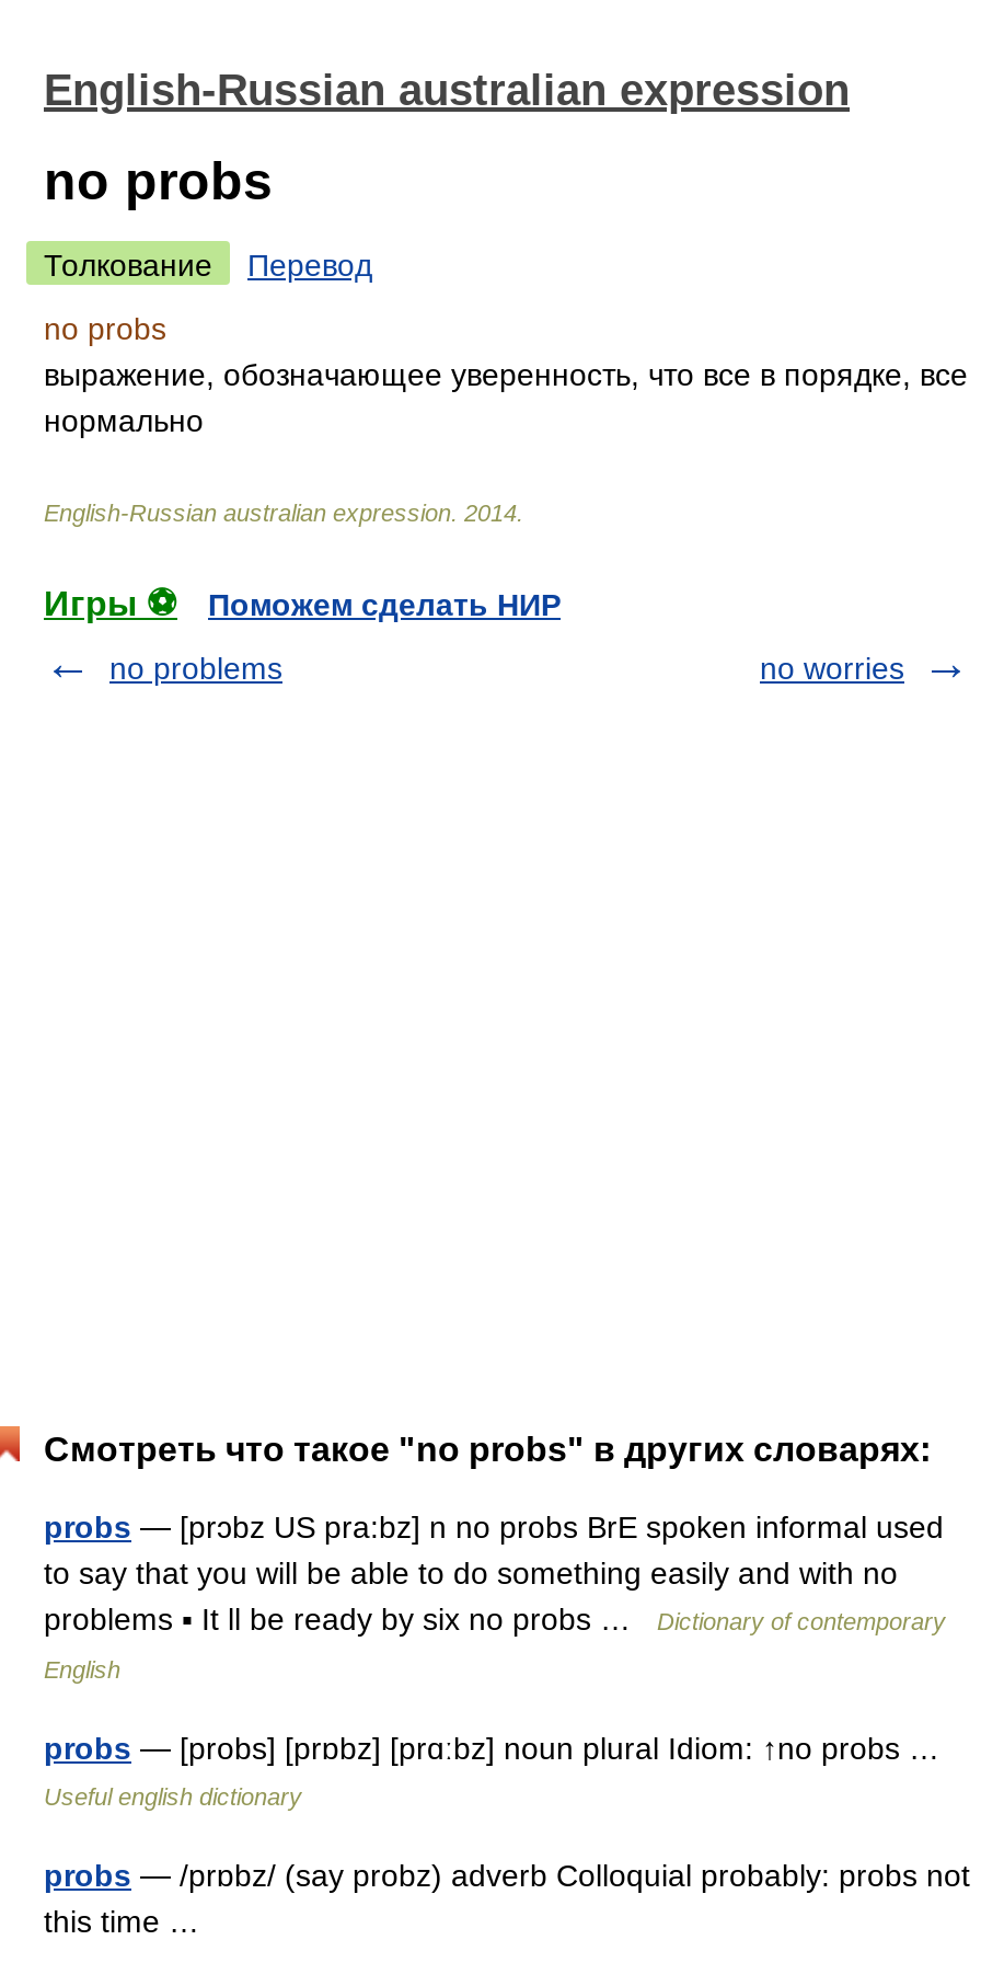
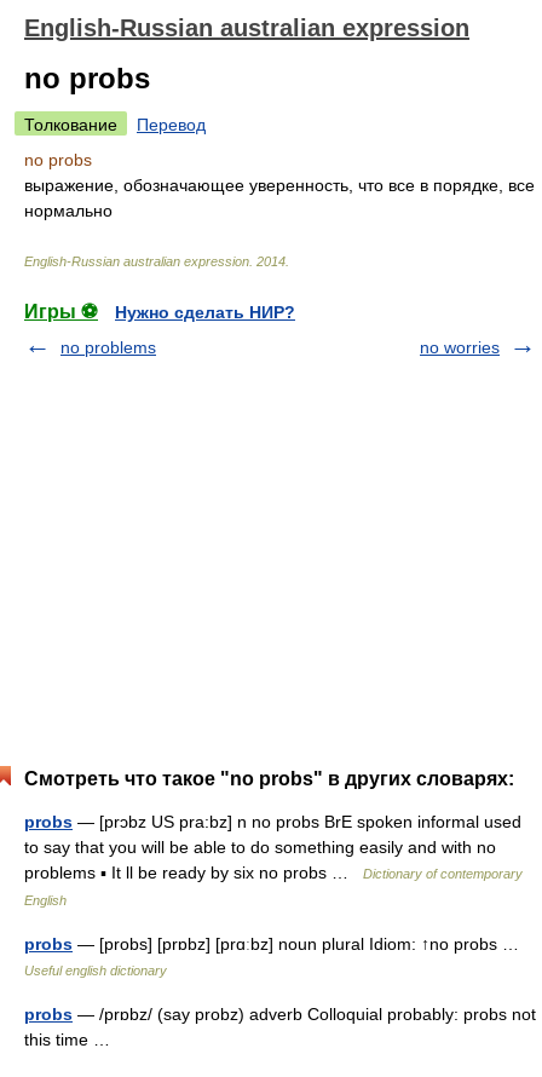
[208,587,561,622] Поможем сделать НИР -> [115,303,295,322] Нужно сделать НИР?

